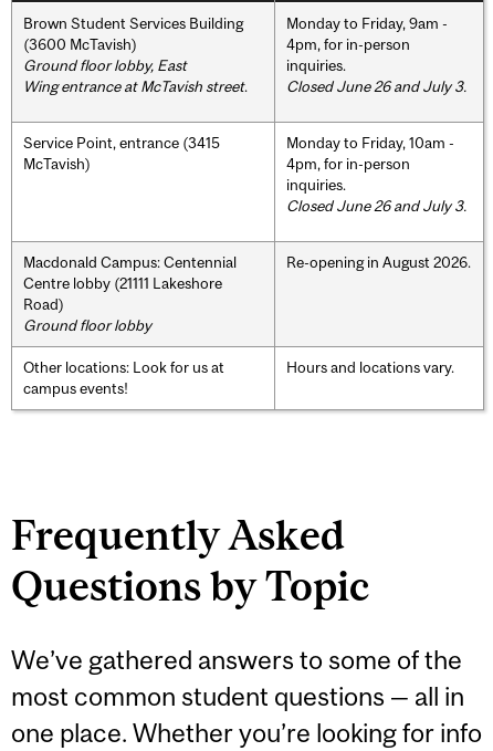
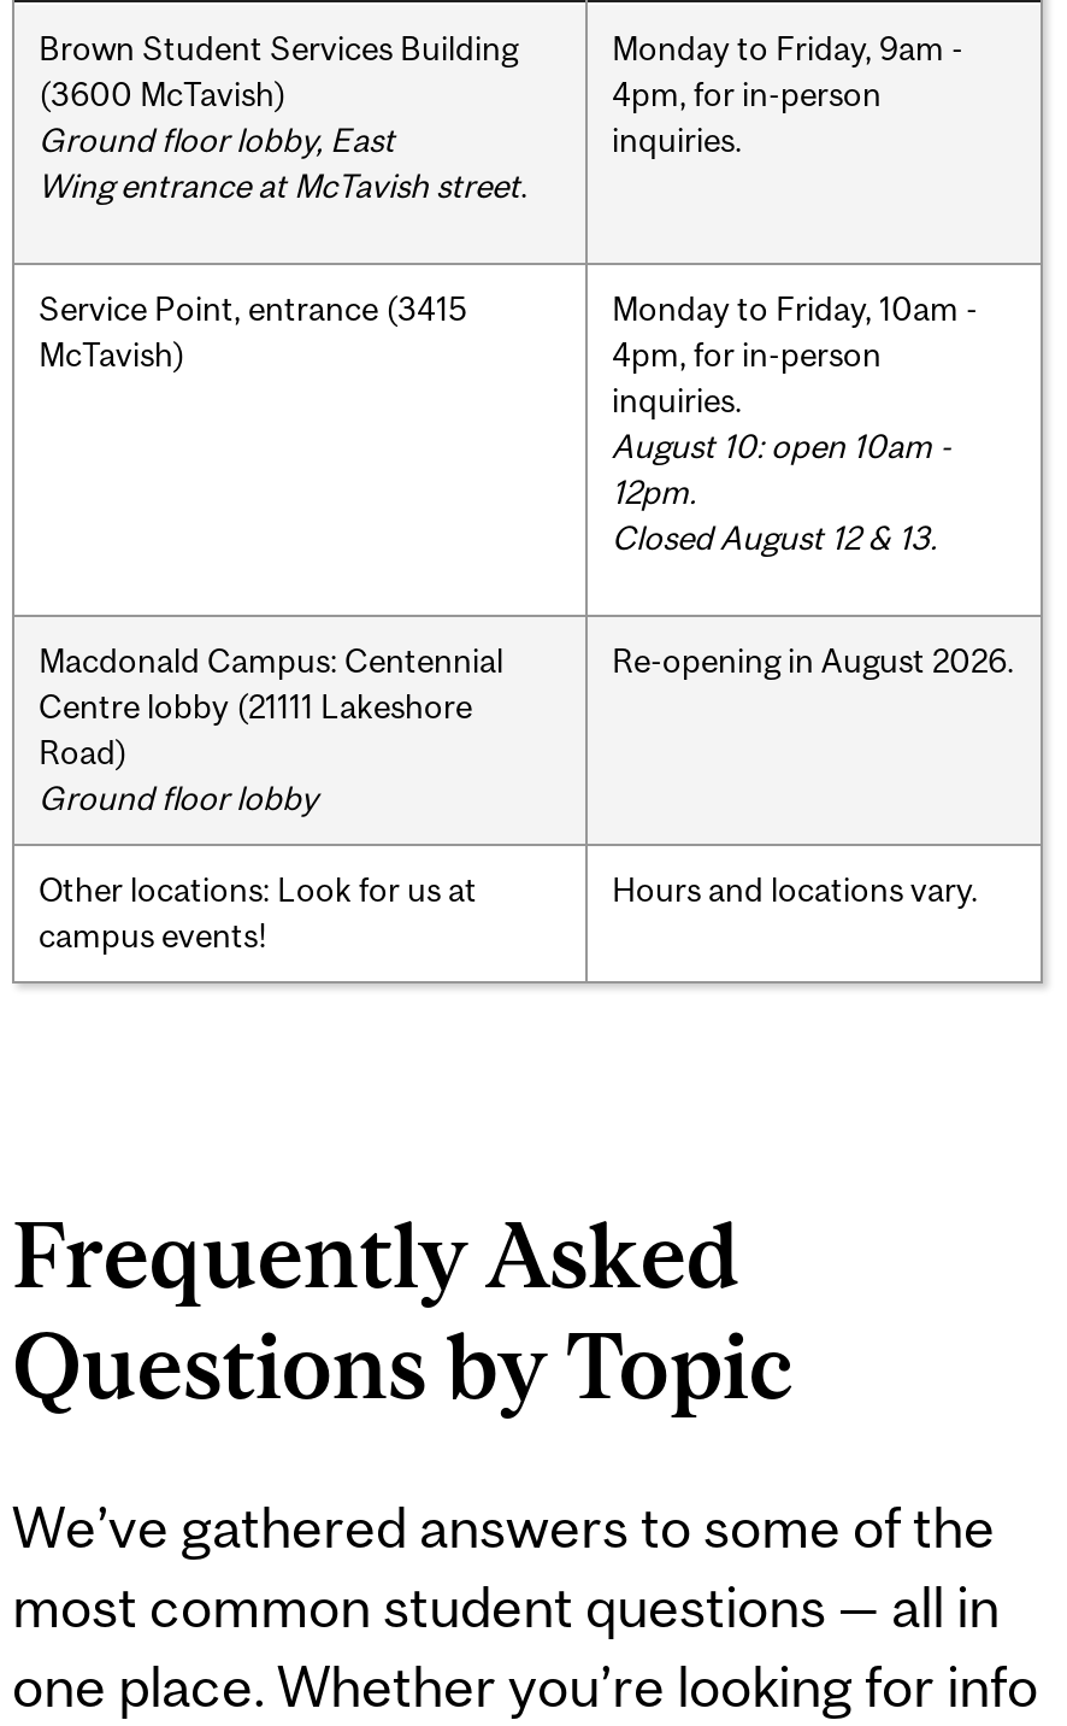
[286,77,466,95] Closed June 26 and July 3. -> none
[286,196,466,214] Closed June 26 and July 3. -> [612,426,951,556] August 10: open 10am - | 12pm. | Closed August 12 & 13.

